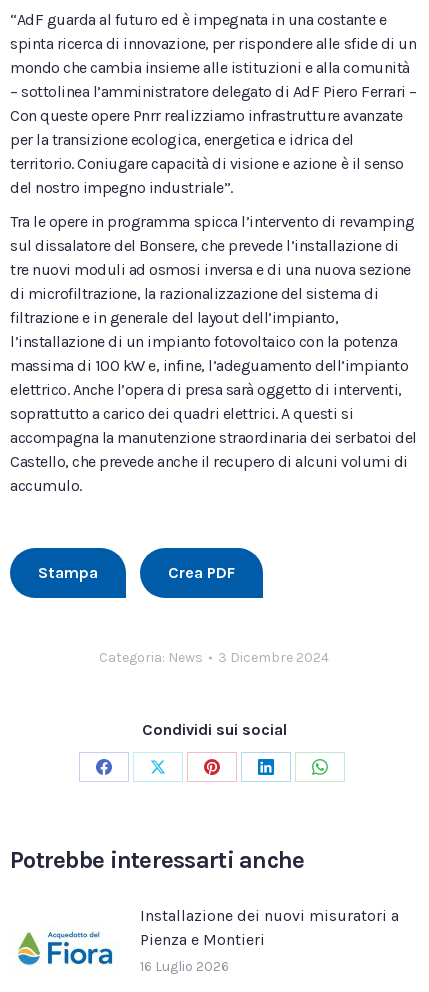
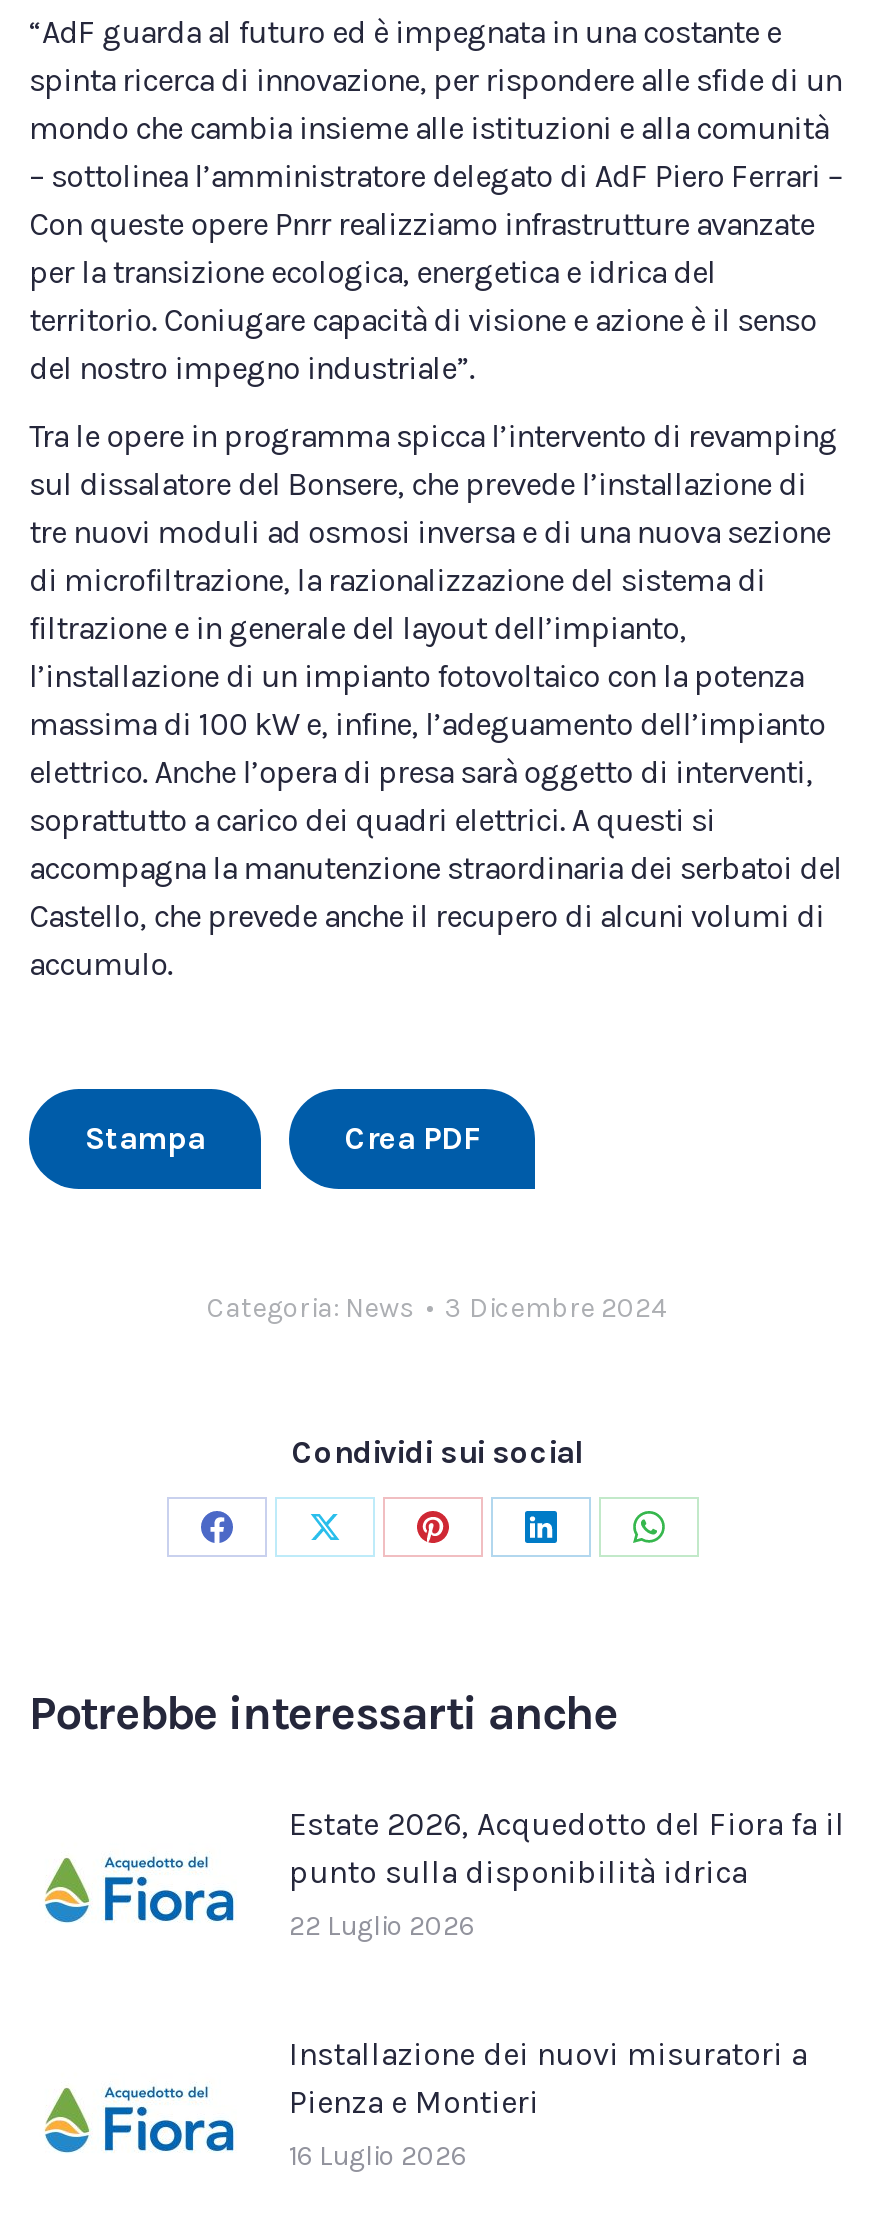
none -> [289,1805,845,1943] Estate 2026, Acquedotto del Fiora fa il | punto sulla disponibilità idrica | 22 Luglio 2026

